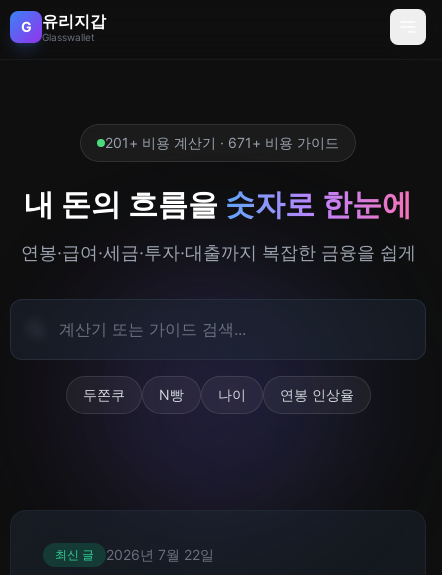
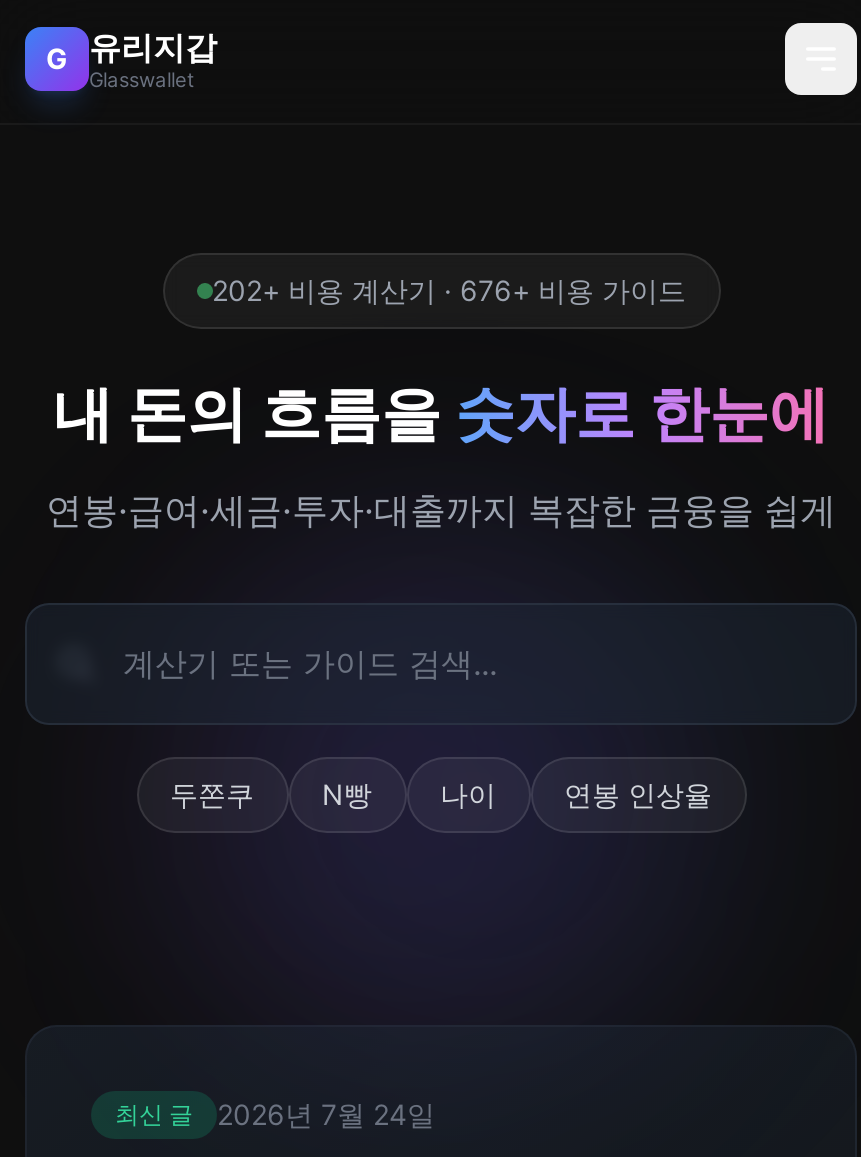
[105,134,339,151] 201+ 비용 계산기 · 671+ 비용 가이드 -> [212,273,686,307] 202+ 비용 계산기 · 676+ 비용 가이드
[55,546,214,563] 최신 글 2026년 7월 22일 -> [115,1097,435,1131] 최신 글 2026년 7월 24일

